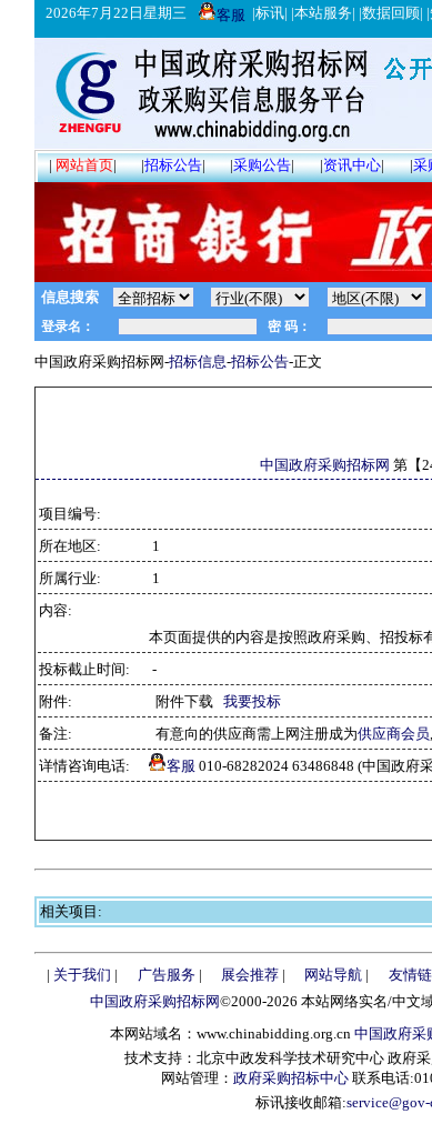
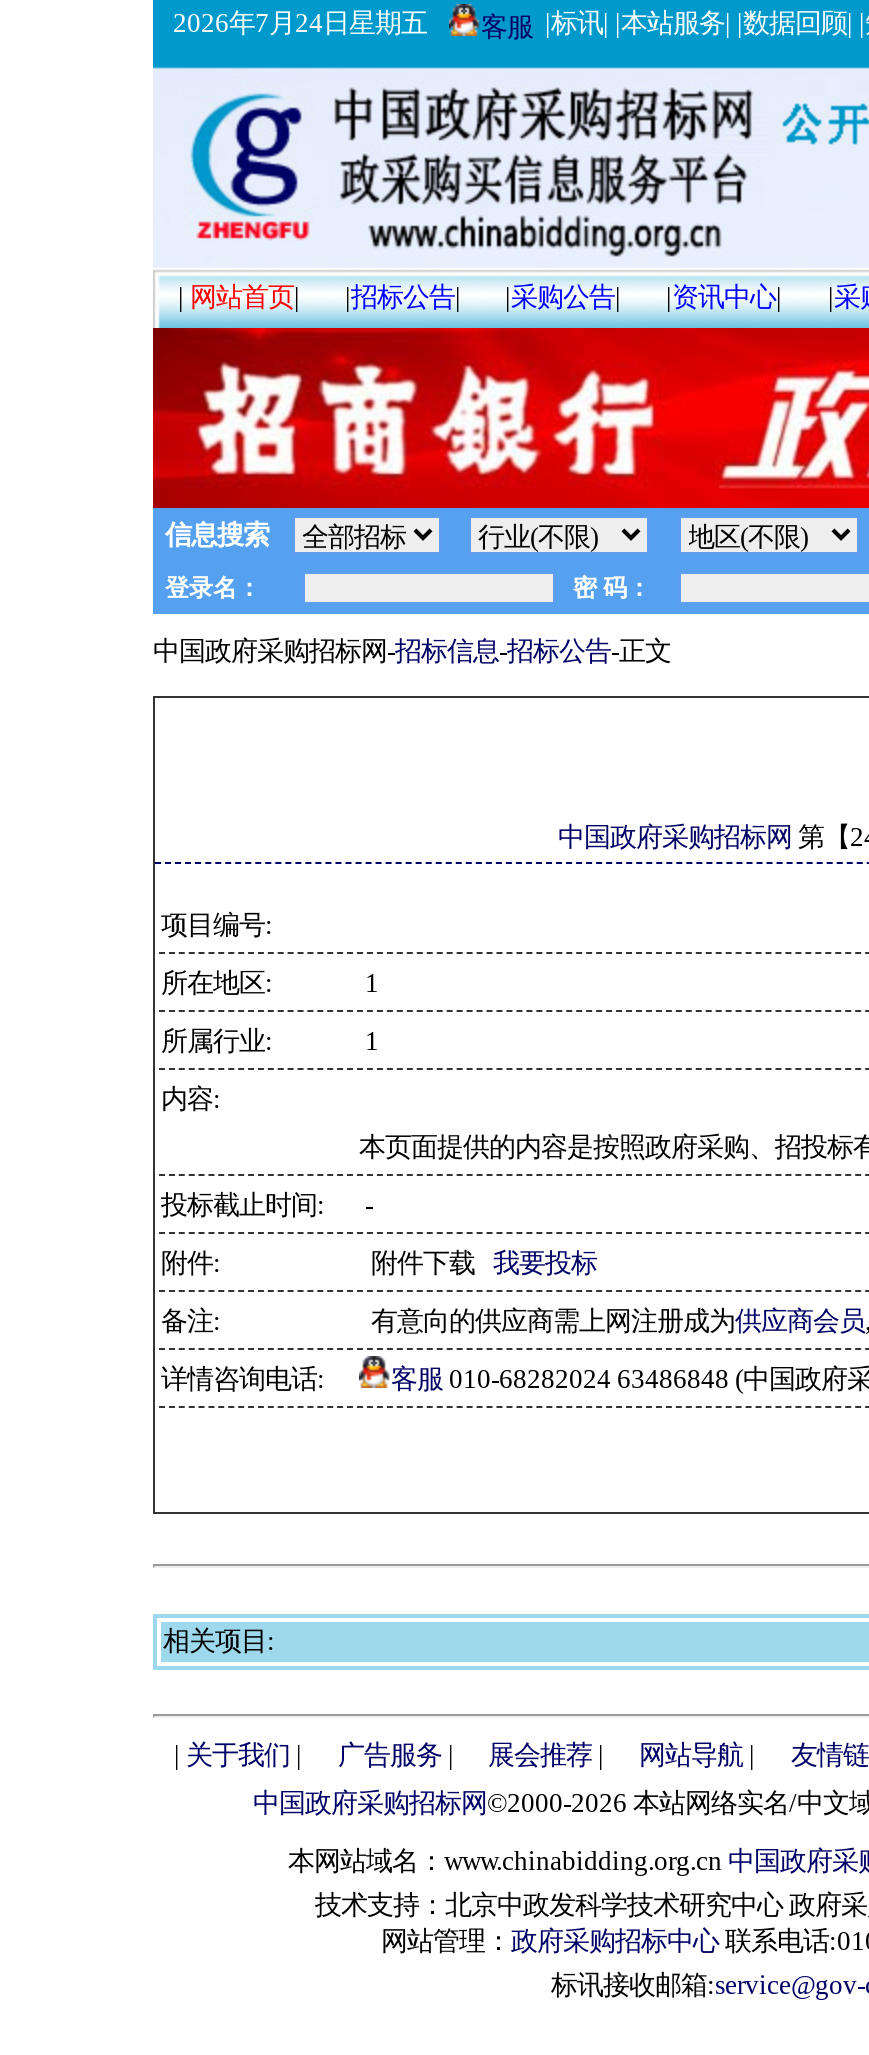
[46,4,187,21] 2026年7月22日星期三 -> [173,8,427,38] 2026年7月24日星期五

